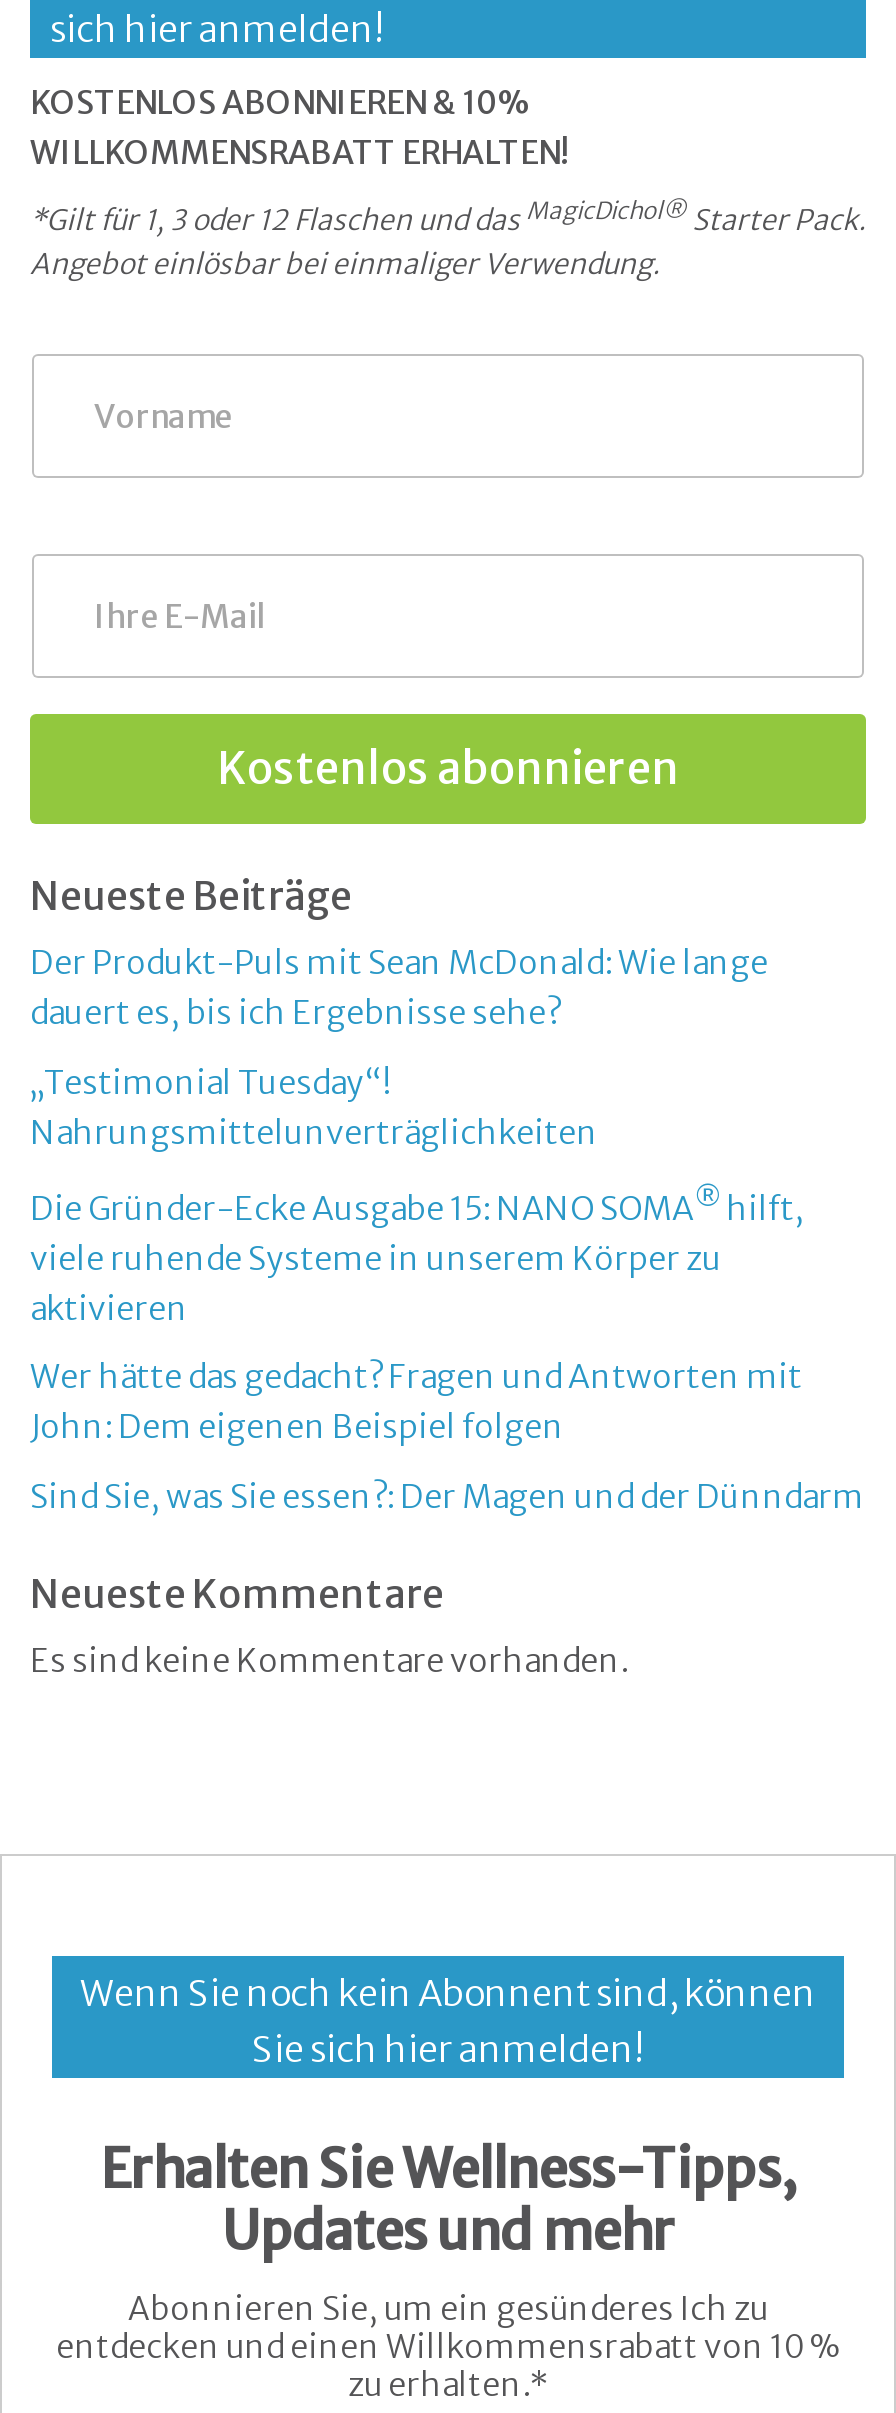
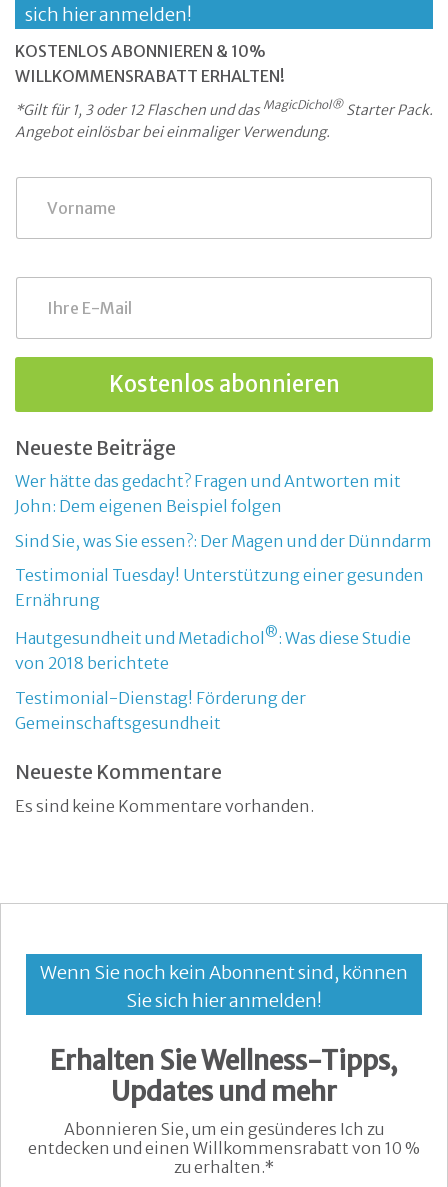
[30,942,804,1327] Der Produkt-Puls mit Sean McDonald: Wie lange | dauert es, bis ich Ergebnisse sehe? | „Testimonial Tuesday“! | Nahrungsmittelunverträglichkeiten | Die Gründer-Ecke Ausgabe 15: NANO SOMA® hilft, | viele ruhende Systeme in unserem Körper zu | aktivieren -> none
moved [30,1357,864,1516] -> [15,471,432,551]: Wer hätte das gedacht? Fragen und Antworten mit | John: Dem eigenen Beispiel folgen | Sind Sie, was Sie essen?: Der Magen und der Dünndarm
none -> [15,565,424,733] Testimonial Tuesday! Unterstützung einer gesunden | Ernährung | Hautgesundheit und Metadichol®: Was diese Studie | von 2018 berichtete | Testimonial-Dienstag! Förderung der | Gemeinschaftsgesundheit

